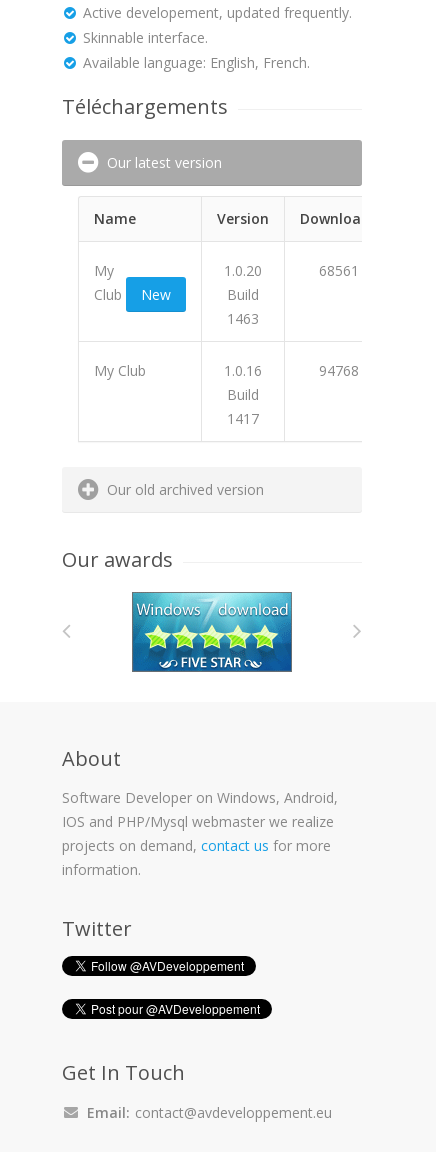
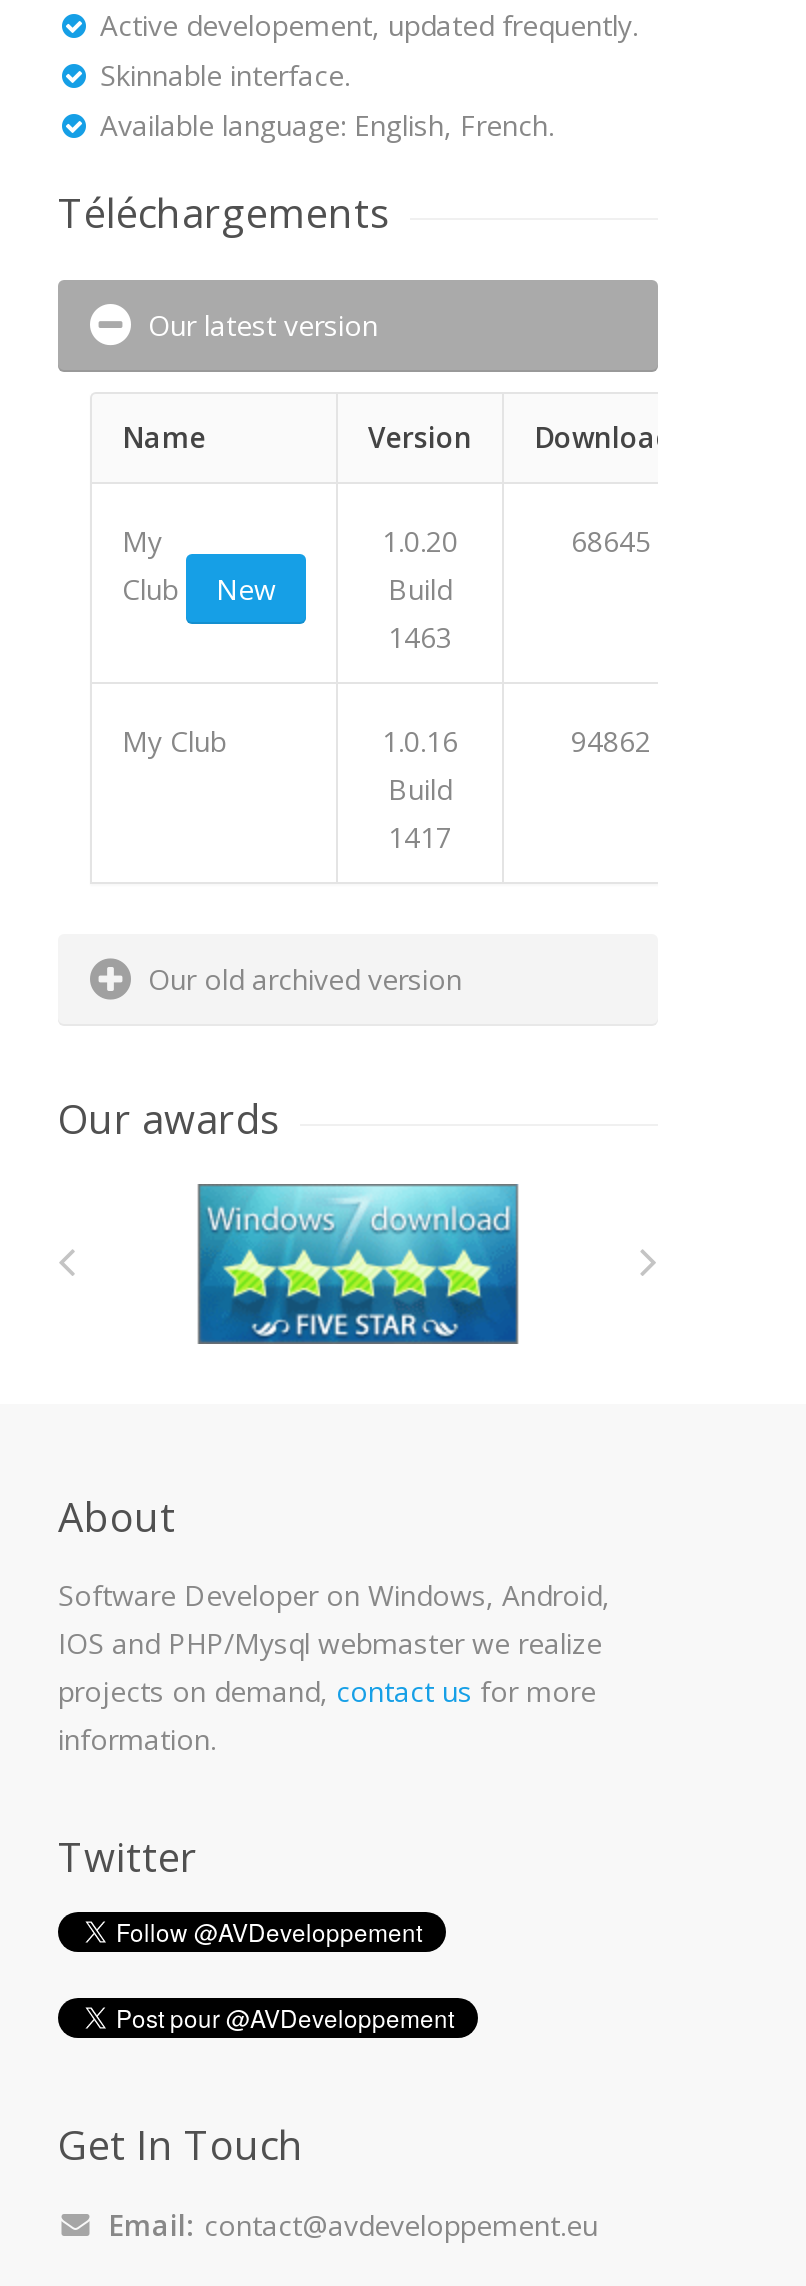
[318,261,358,280] 68561 -> [571,522,651,560] 68645
[318,361,358,380] 94768 -> [571,722,651,760] 94862

